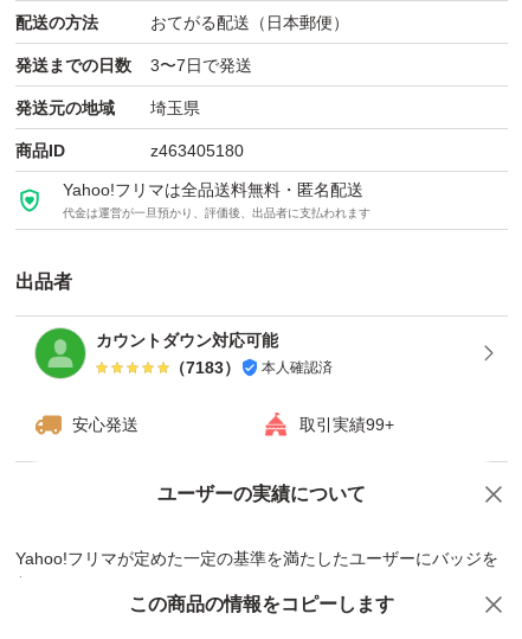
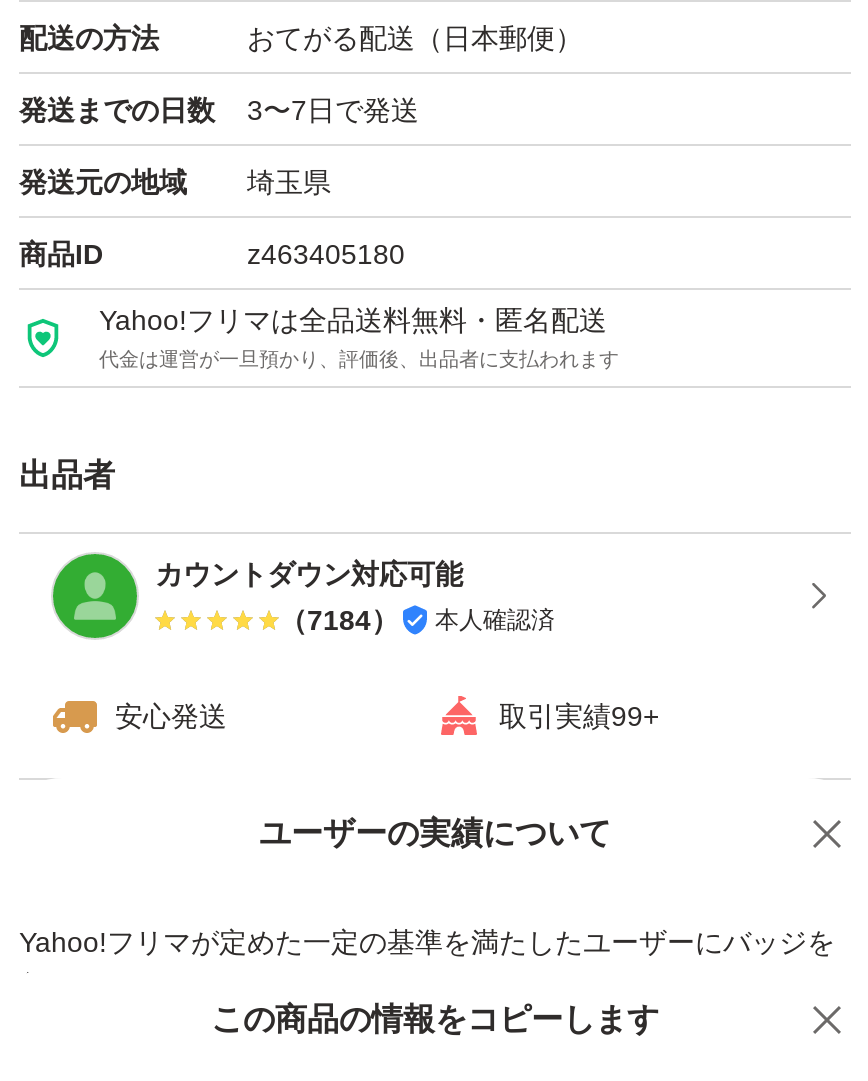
[169,358,333,377] （7183） 本人確認済 -> [279,604,555,636] （7184） 本人確認済

